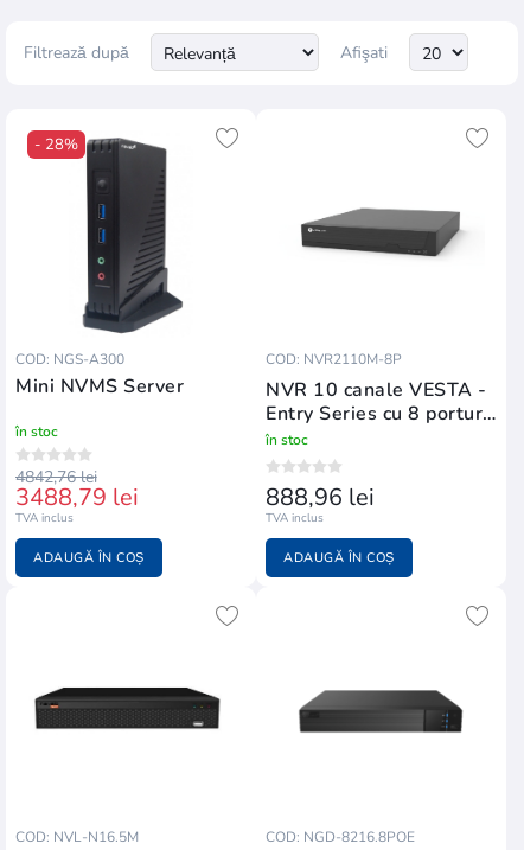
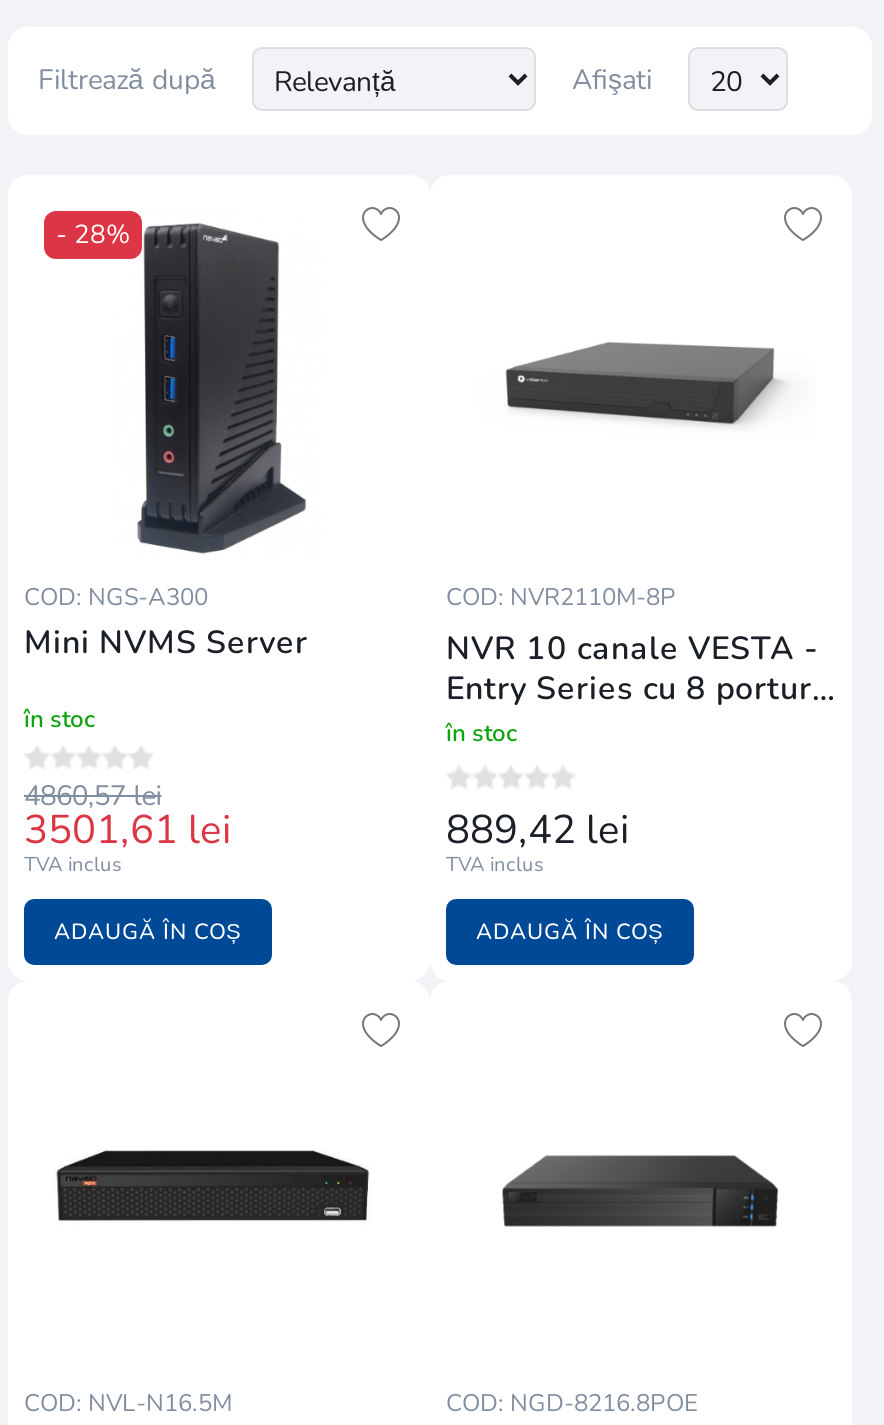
[15,466,97,488] 4842,76 lei -> [24,777,161,815] 4860,57 lei
[15,481,139,513] 3488,79 lei -> [24,803,232,857] 3501,61 lei
[266,481,375,513] 888,96 lei -> [446,803,630,857] 889,42 lei

